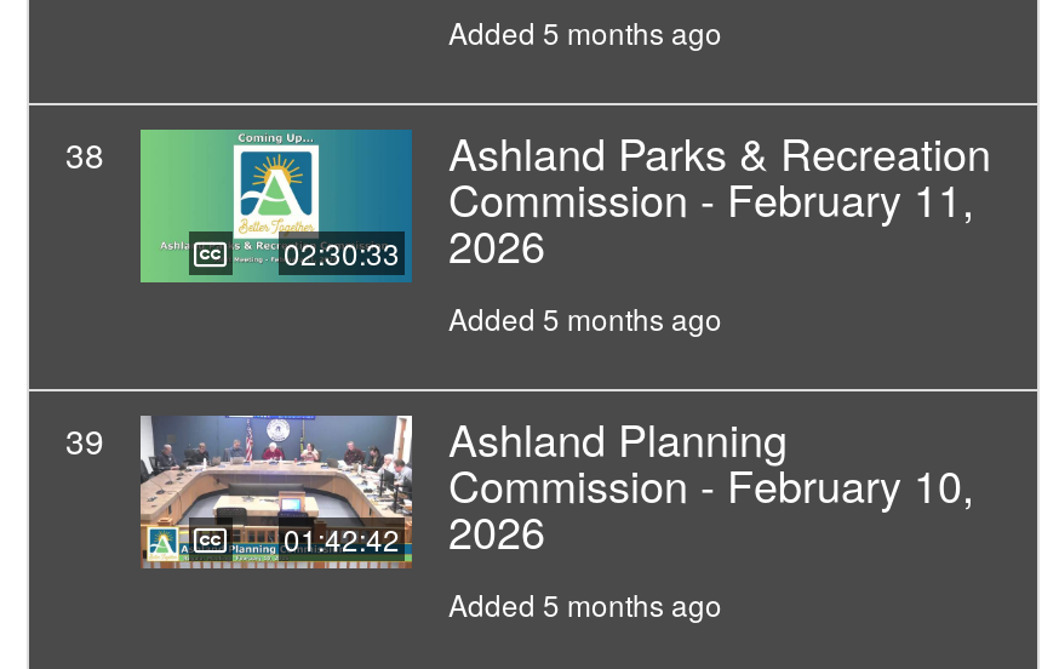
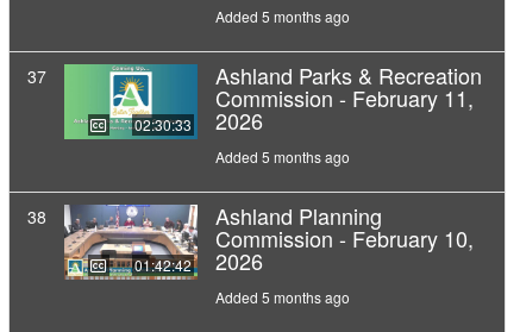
[65,131,104,179] 38 -> [27,65,46,89] 37
[65,417,104,465] 39 -> [27,205,46,229] 38

